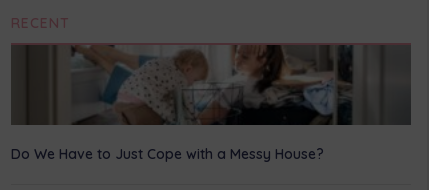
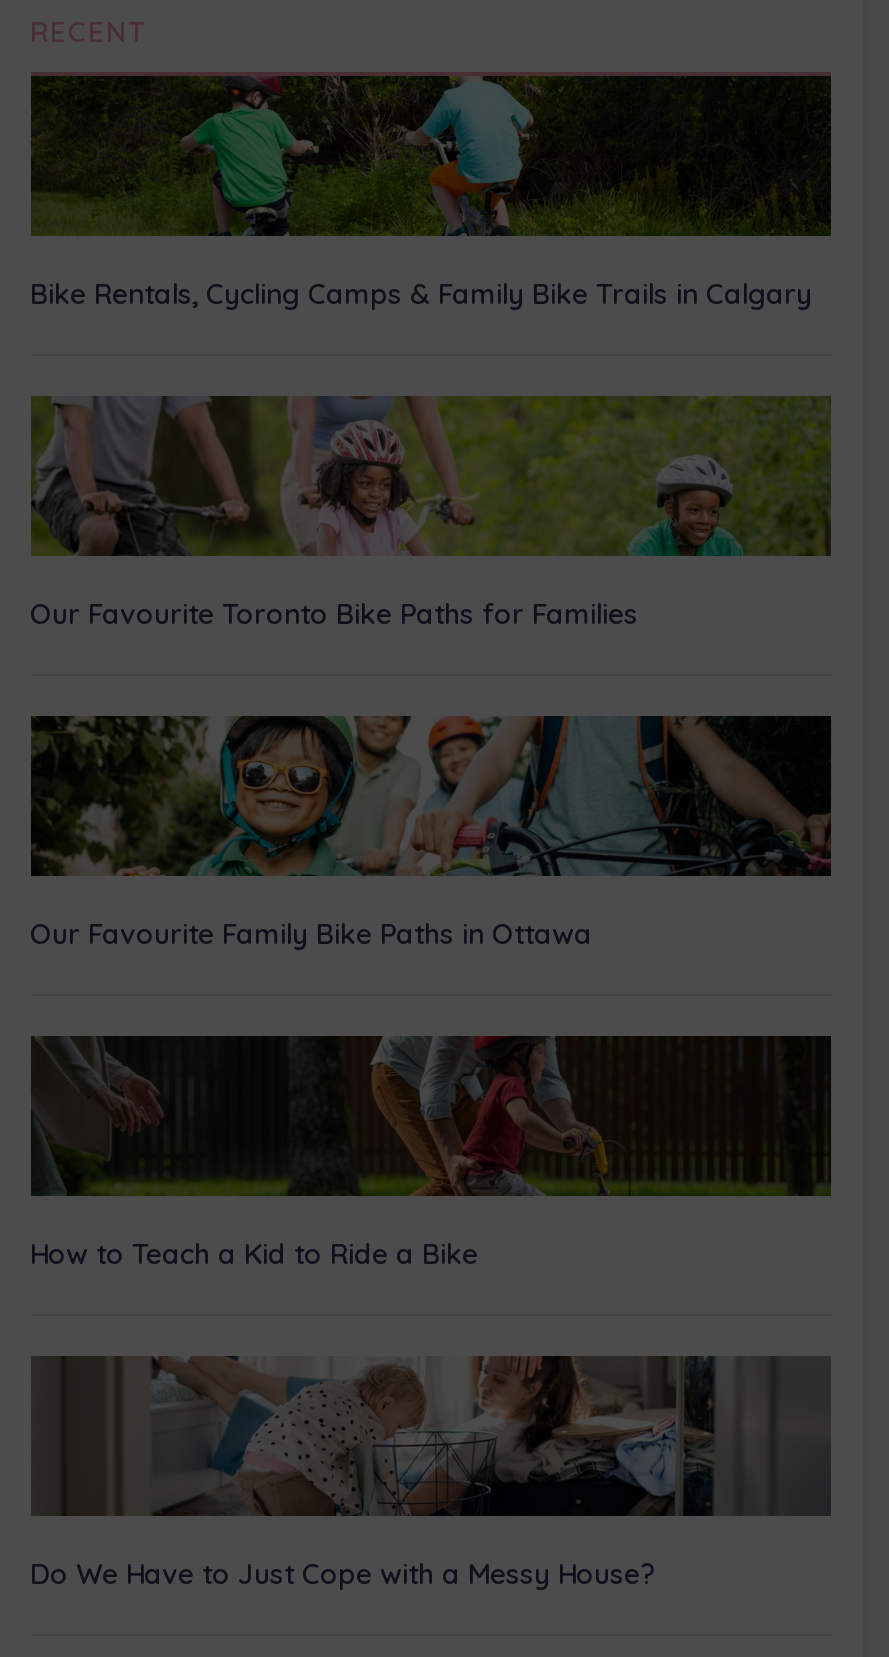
none -> [29,394,833,632] [image] | Our Favourite Toronto Bike Paths for Families
none -> [29,714,833,952] [image] | Our Favourite Family Bike Paths in Ottawa
none -> [29,1034,833,1272] [image] | How to Teach a Kid to Ride a Bike
none -> [30,74,831,312] [image] | Bike Rentals, Cycling Camps & Family Bike Trails in Calgary

